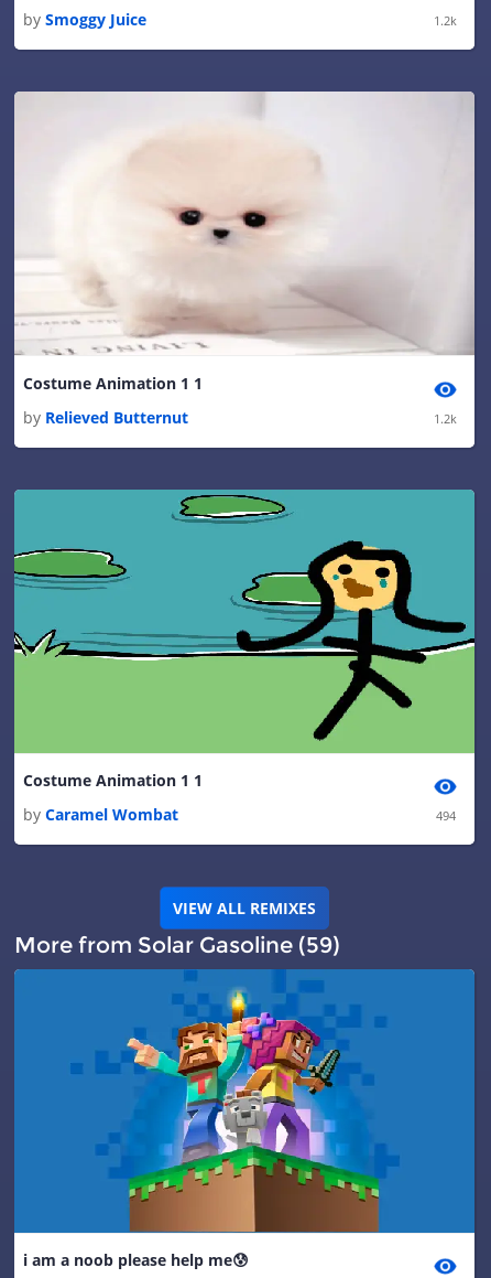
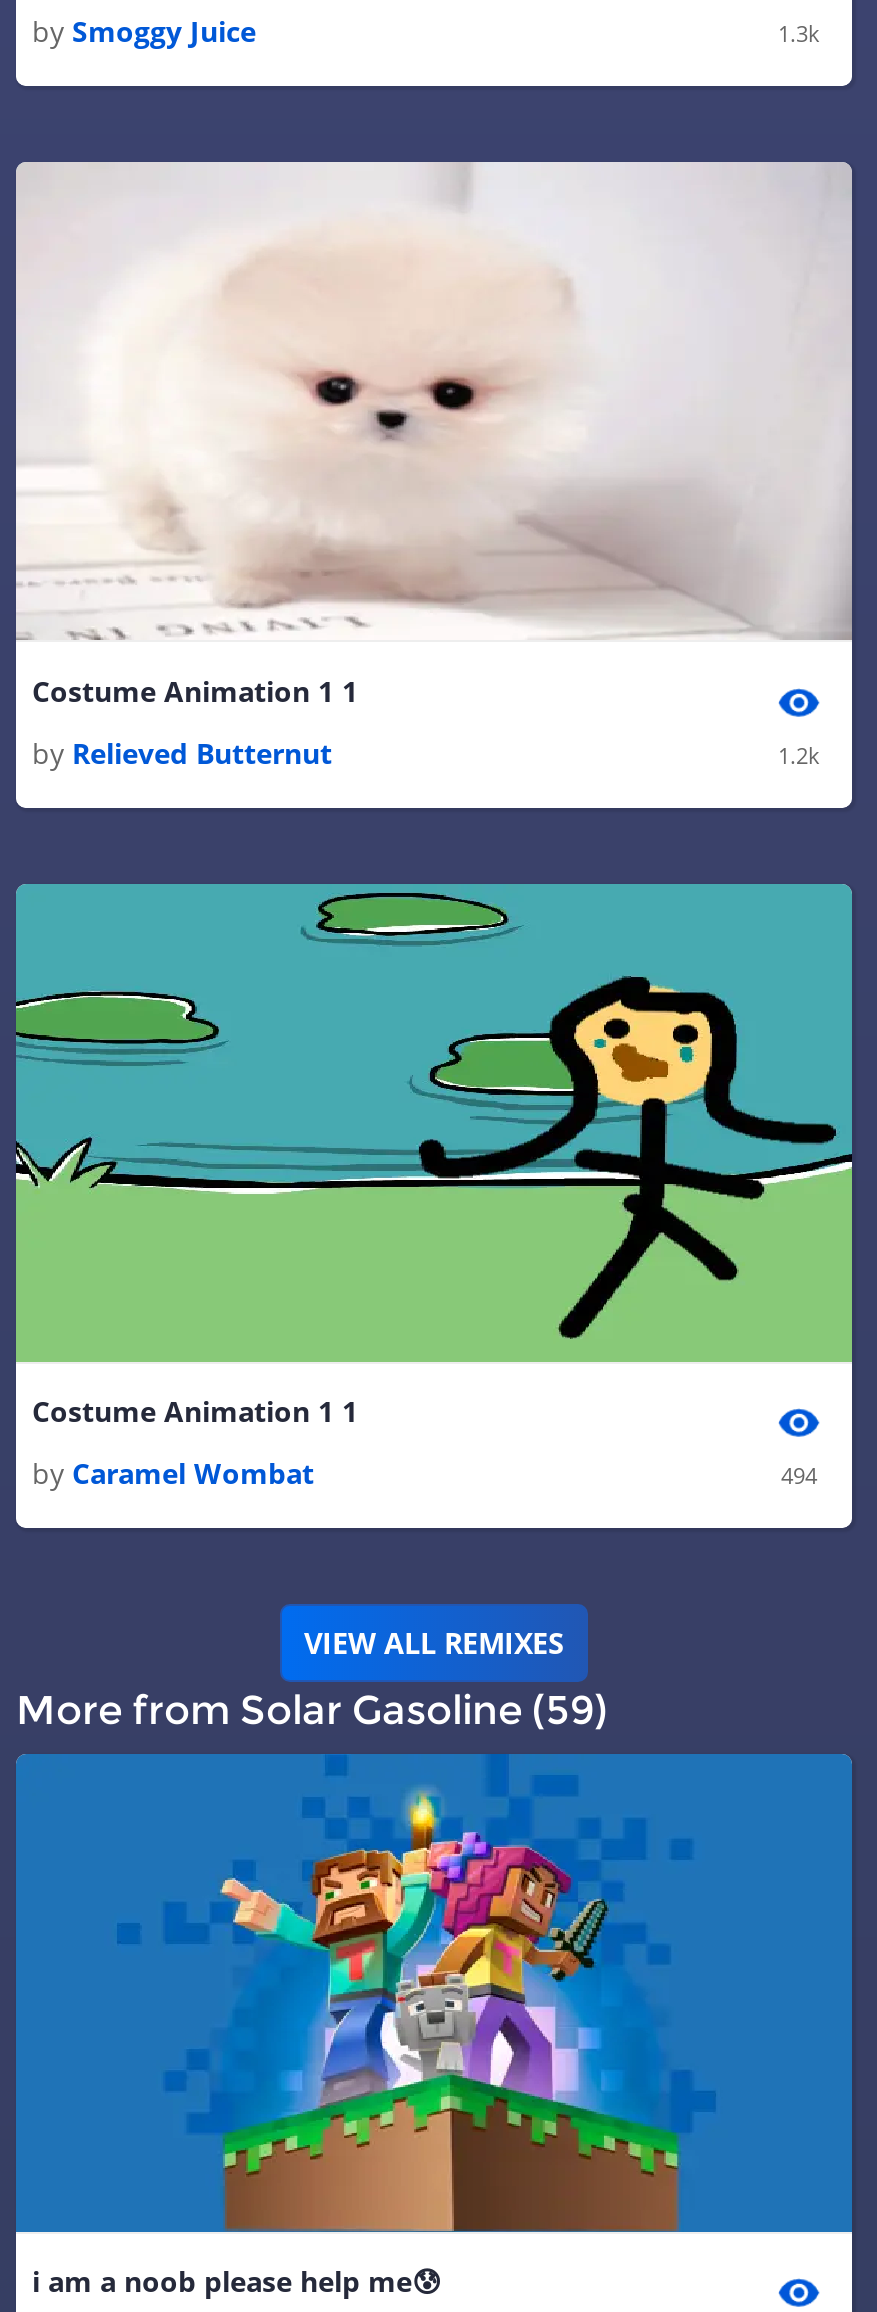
[434,12,457,29] 1.2k -> [778,18,820,48] 1.3k

